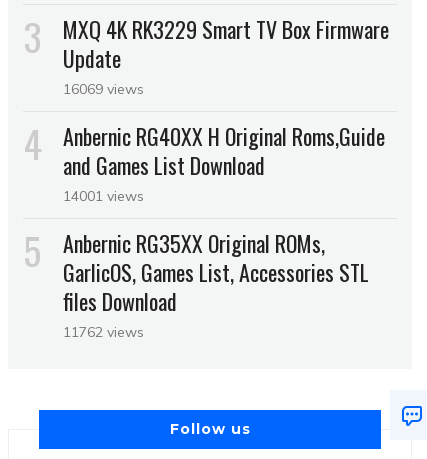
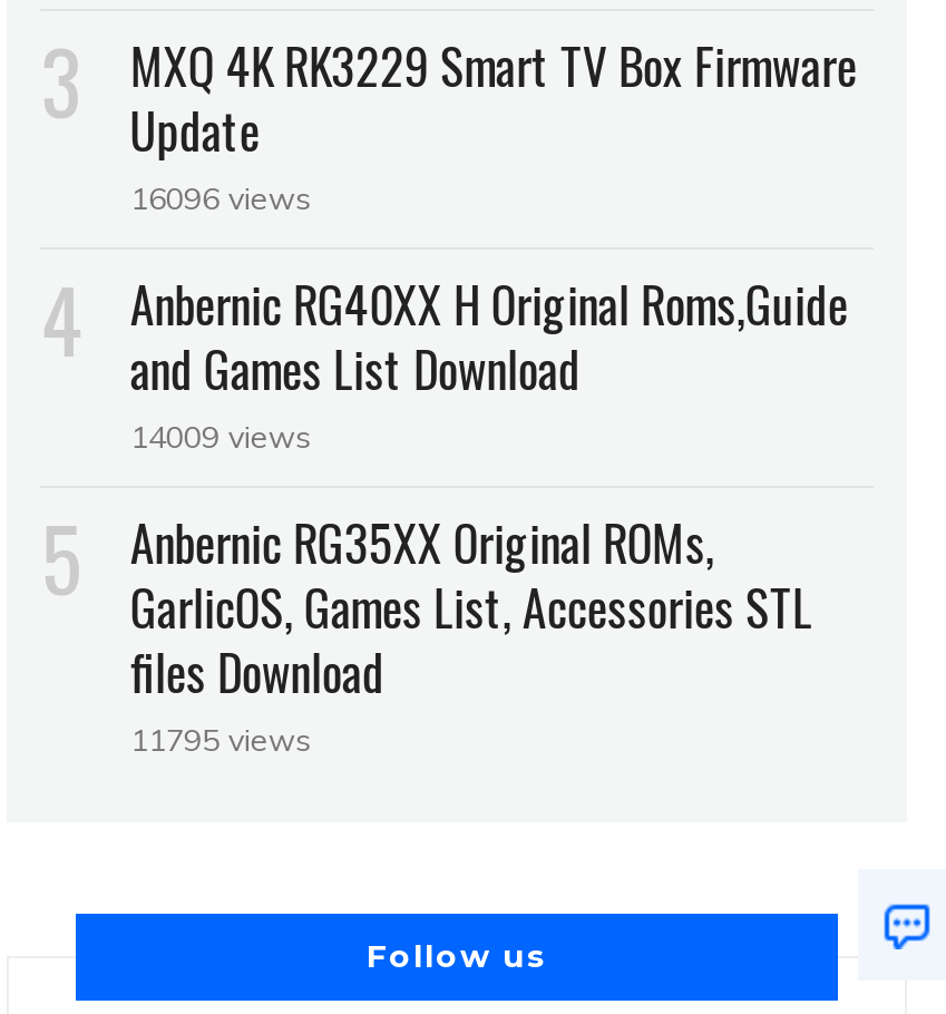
[63,80,144,98] 16069 views -> [130,179,311,219] 16096 views
[63,187,144,205] 14001 views -> [130,417,311,457] 14009 views
[63,323,144,341] 11762 views -> [130,720,311,760] 11795 views

